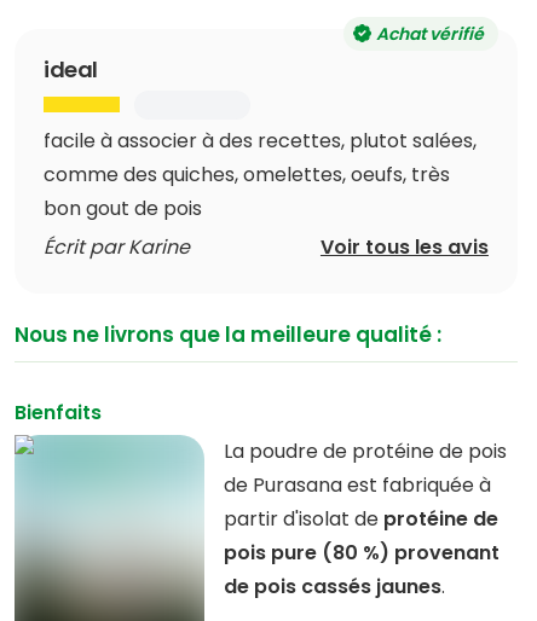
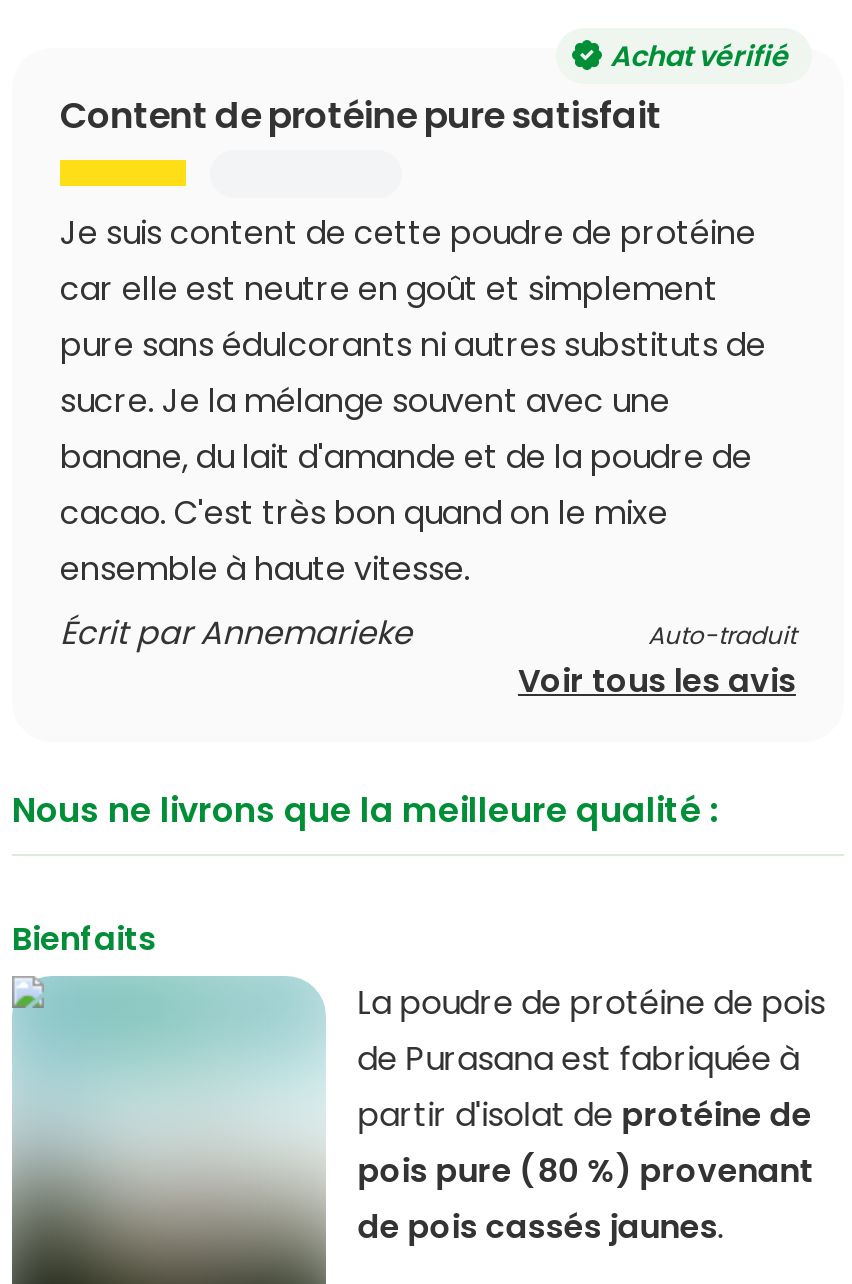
[44,54,98,84] ideal -> [60,89,661,139] Content de protéine pure satisfait
[44,126,477,260] facile à associer à des recettes, plutot salées, | comme des quiches, omelettes, oeufs, très | bon gout de pois | Écrit par Karine -> [60,209,796,655] Je suis content de cette poudre de protéine | car elle est neutre en goût et simplement | pure sans édulcorants ni autres substituts de | sucre. Je la mélange souvent avec une | banane, du lait d'amande et de la poudre de | cacao. C'est très bon quand on le mixe | ensemble à haute vitesse. | Écrit par Annemarieke | Auto-traduit

